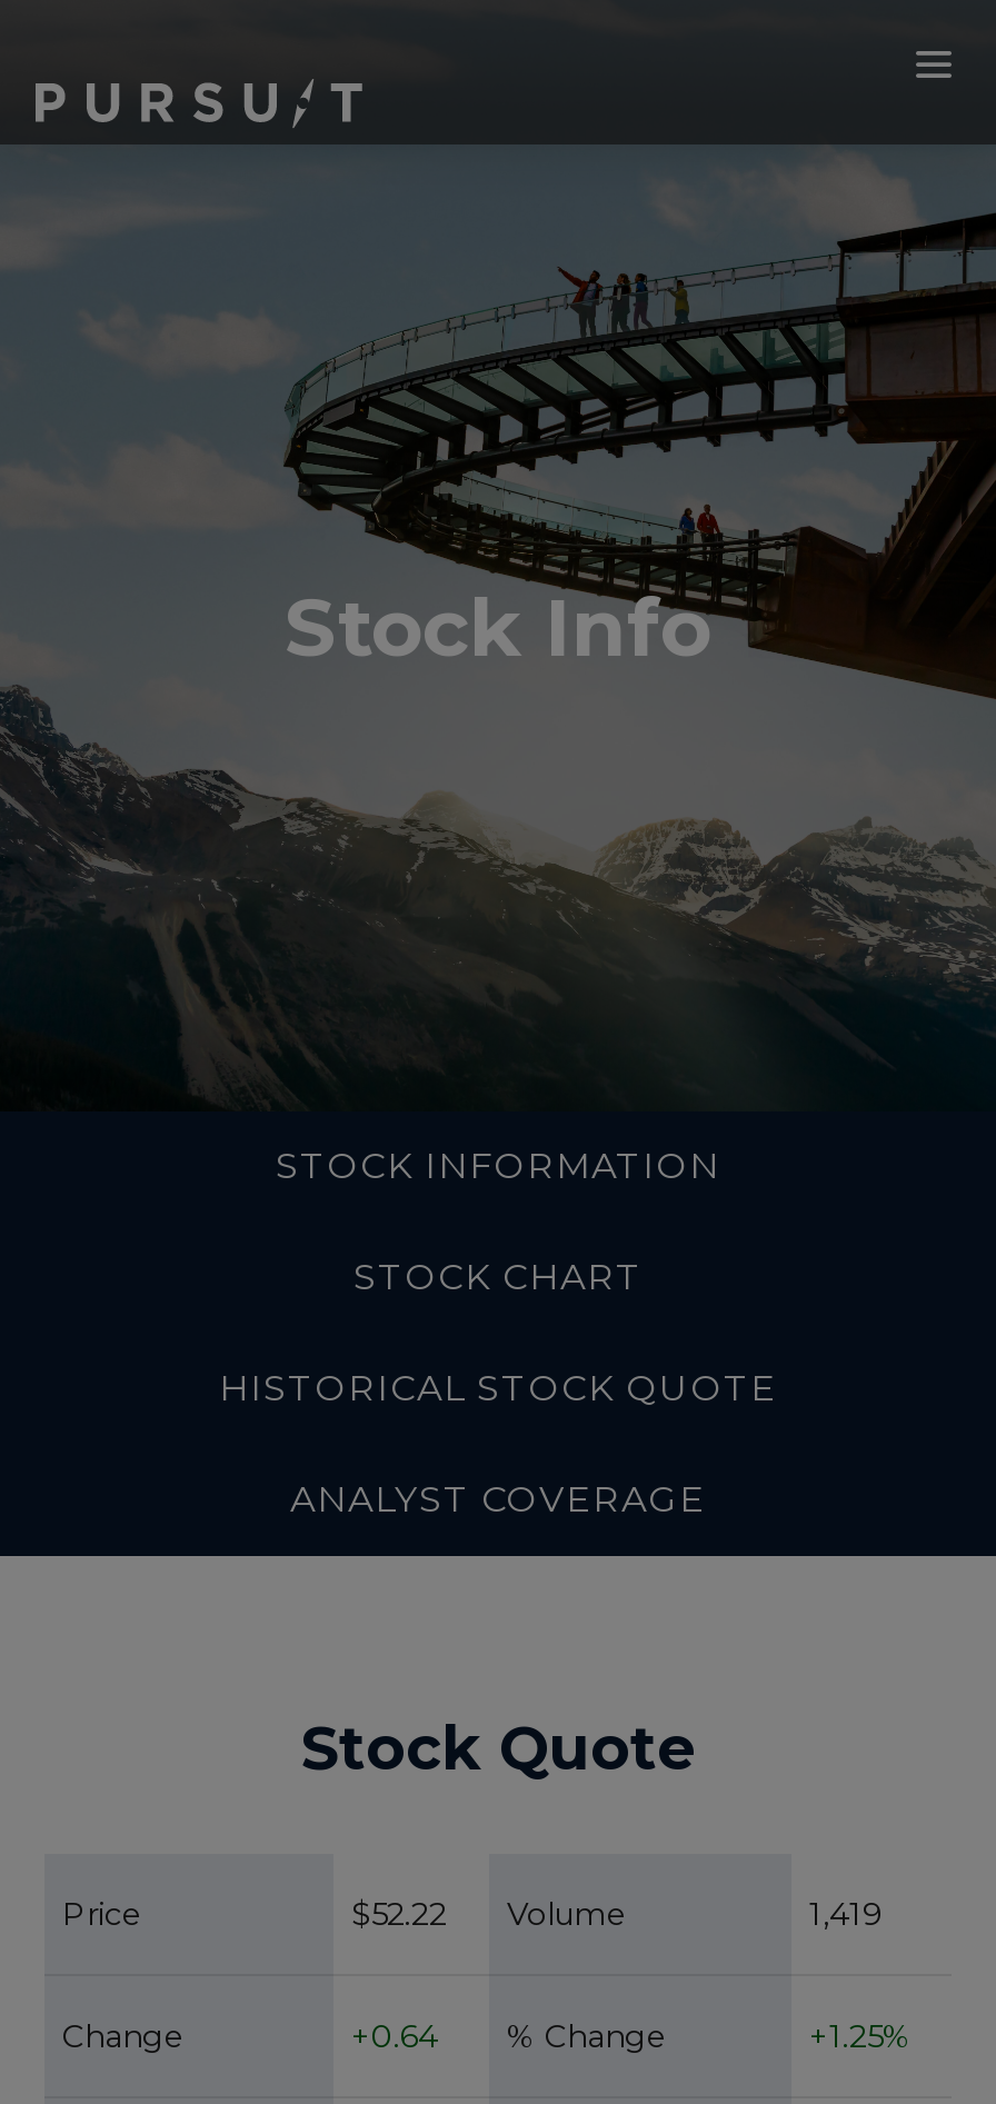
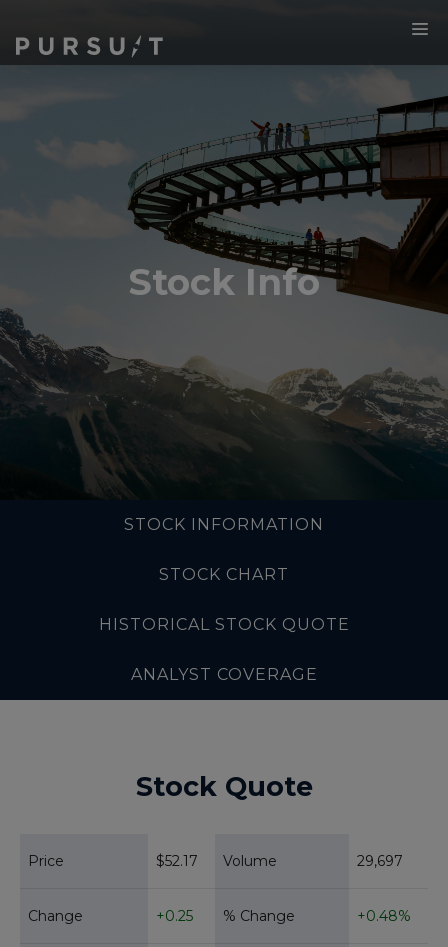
[351,1894,627,1934] $52.22 Volume -> [156,852,277,870] $52.17 Volume
[809,1894,883,1934] 1,419 -> [357,852,403,870] 29,697
[351,2016,667,2056] +0.64 % Change -> [156,907,295,925] +0.25 % Change
[809,2016,912,2056] +1.25% -> [357,907,411,925] +0.48%

